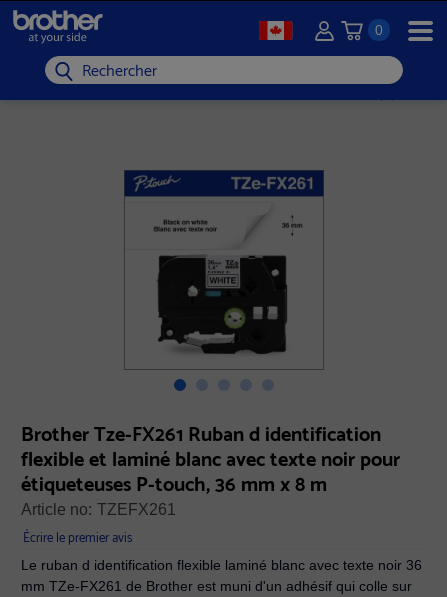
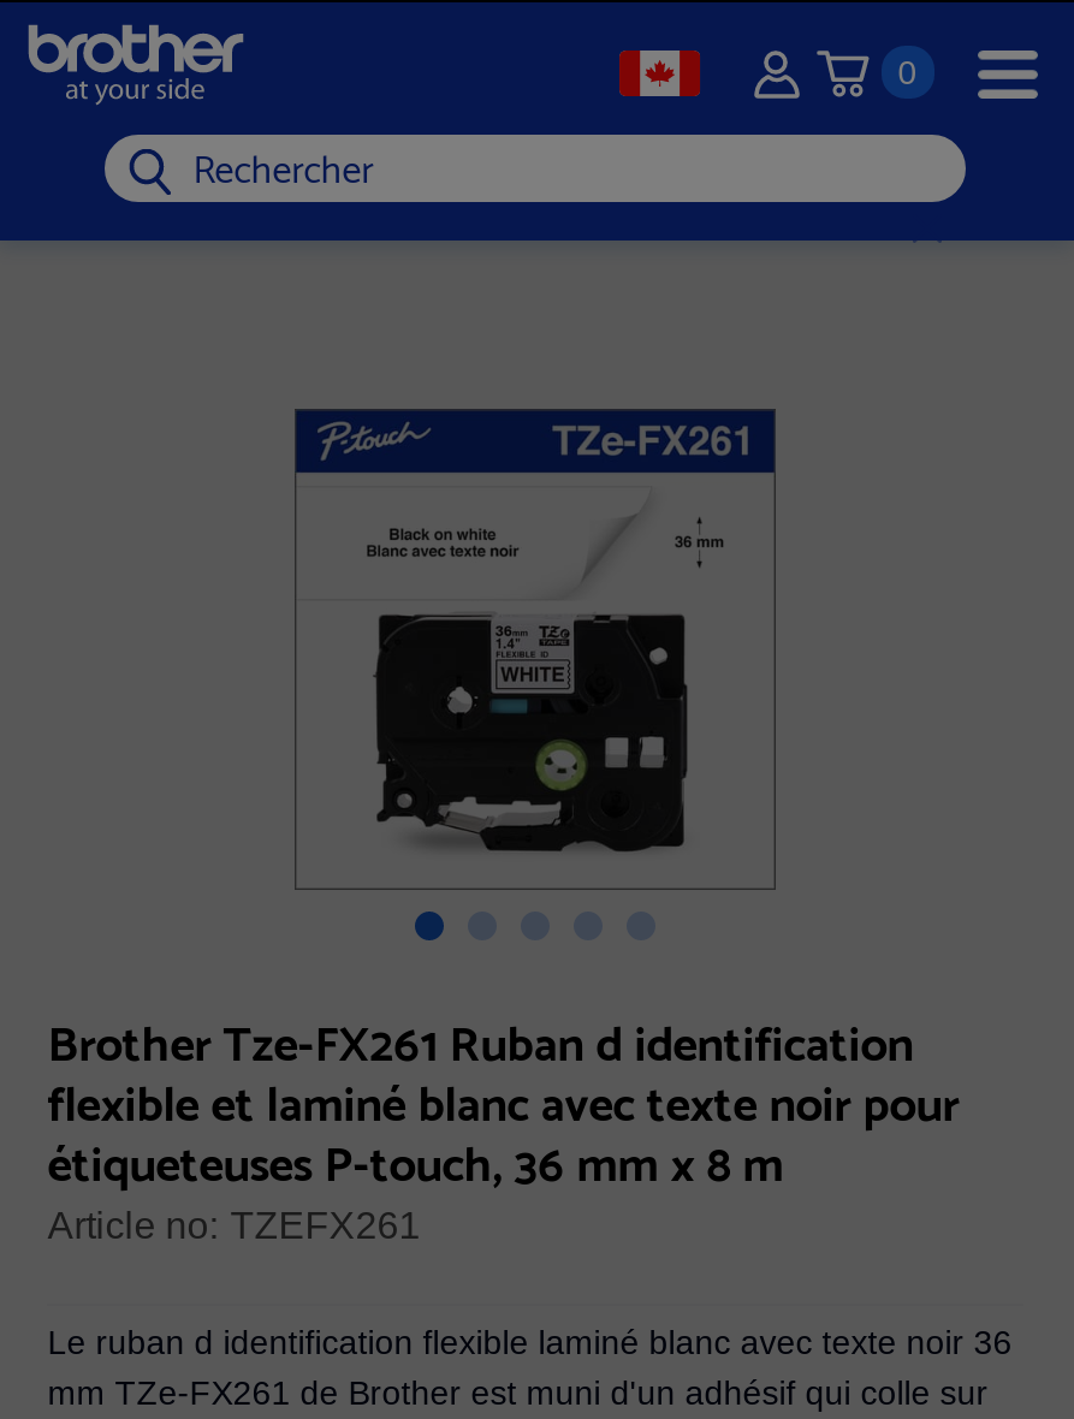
[23,525,132,547] Écrire le premier avis -> none

